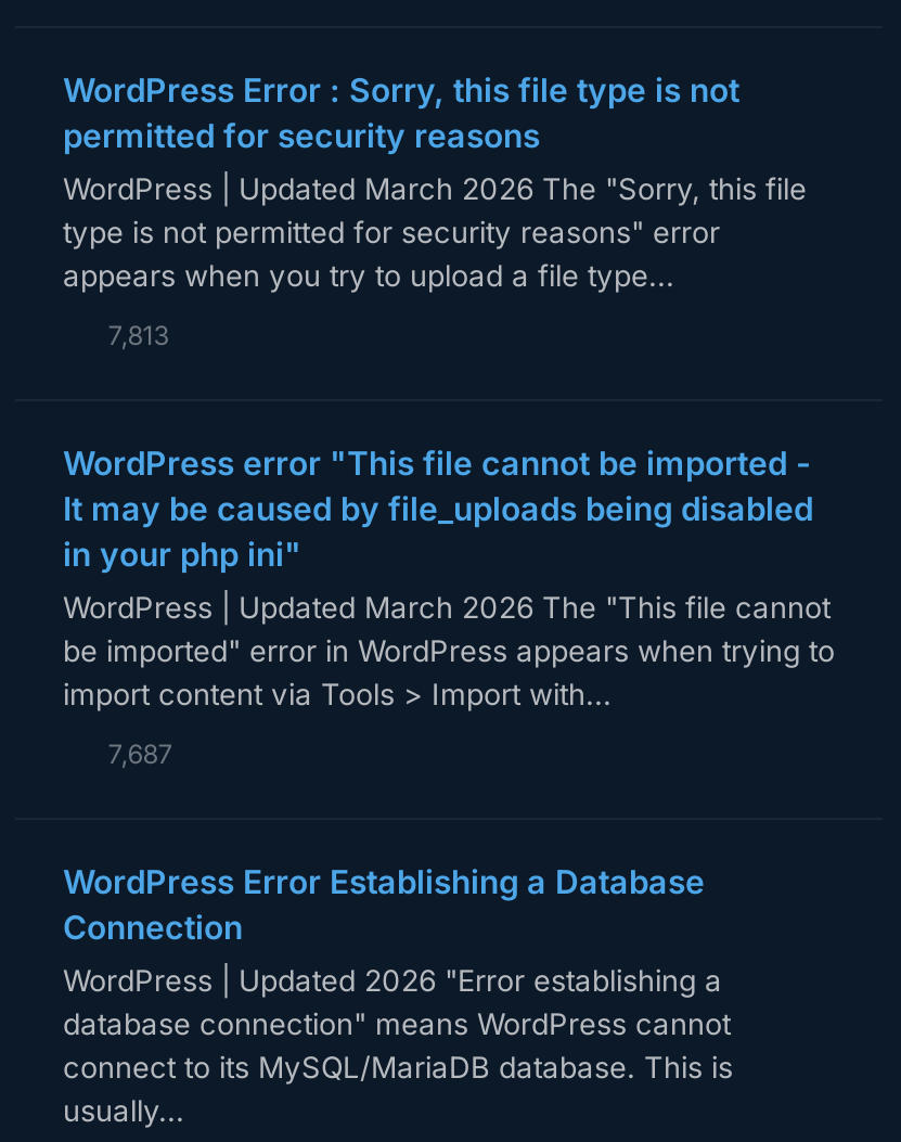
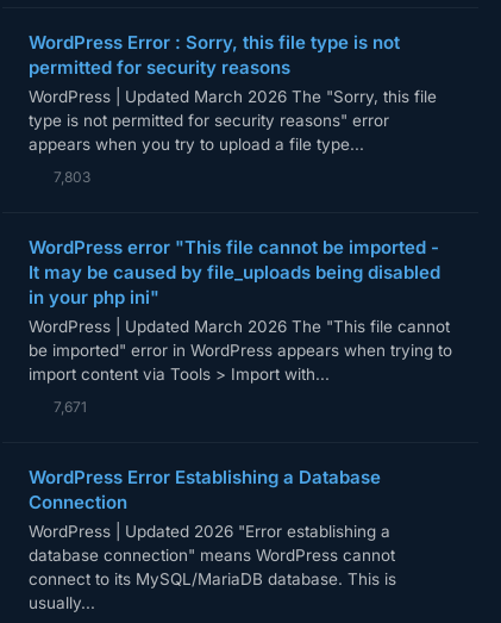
[101,319,169,351] 7,813 -> [50,168,90,186] 7,803
[101,737,173,770] 7,687 -> [50,398,87,416] 7,671

